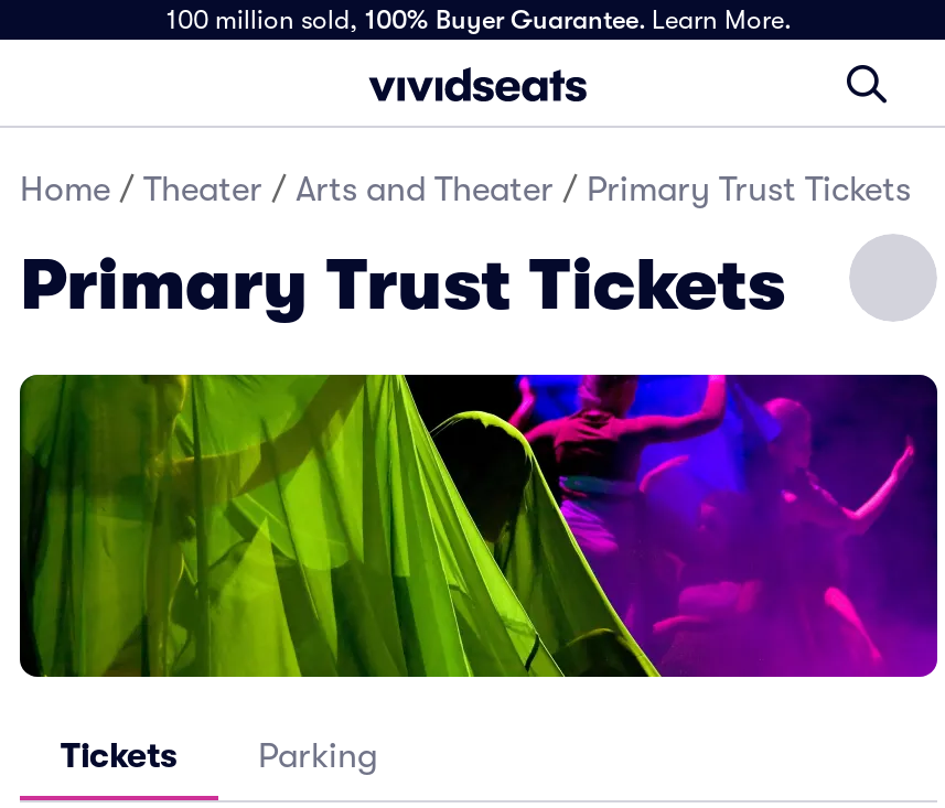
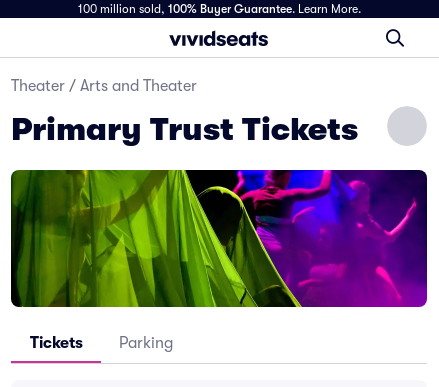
[20,170,911,209] Home / Theater / Arts and Theater / Primary Trust Tickets -> [11,77,197,95] Theater / Arts and Theater

